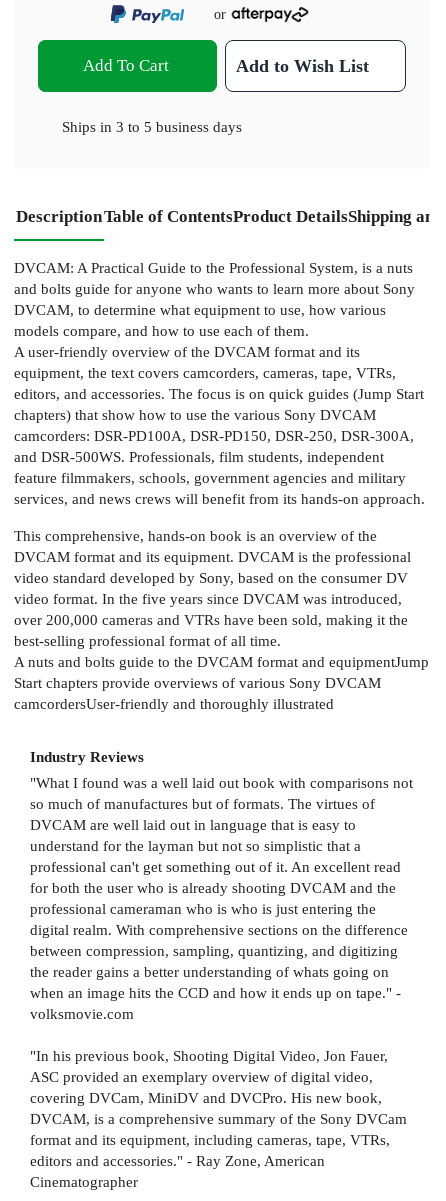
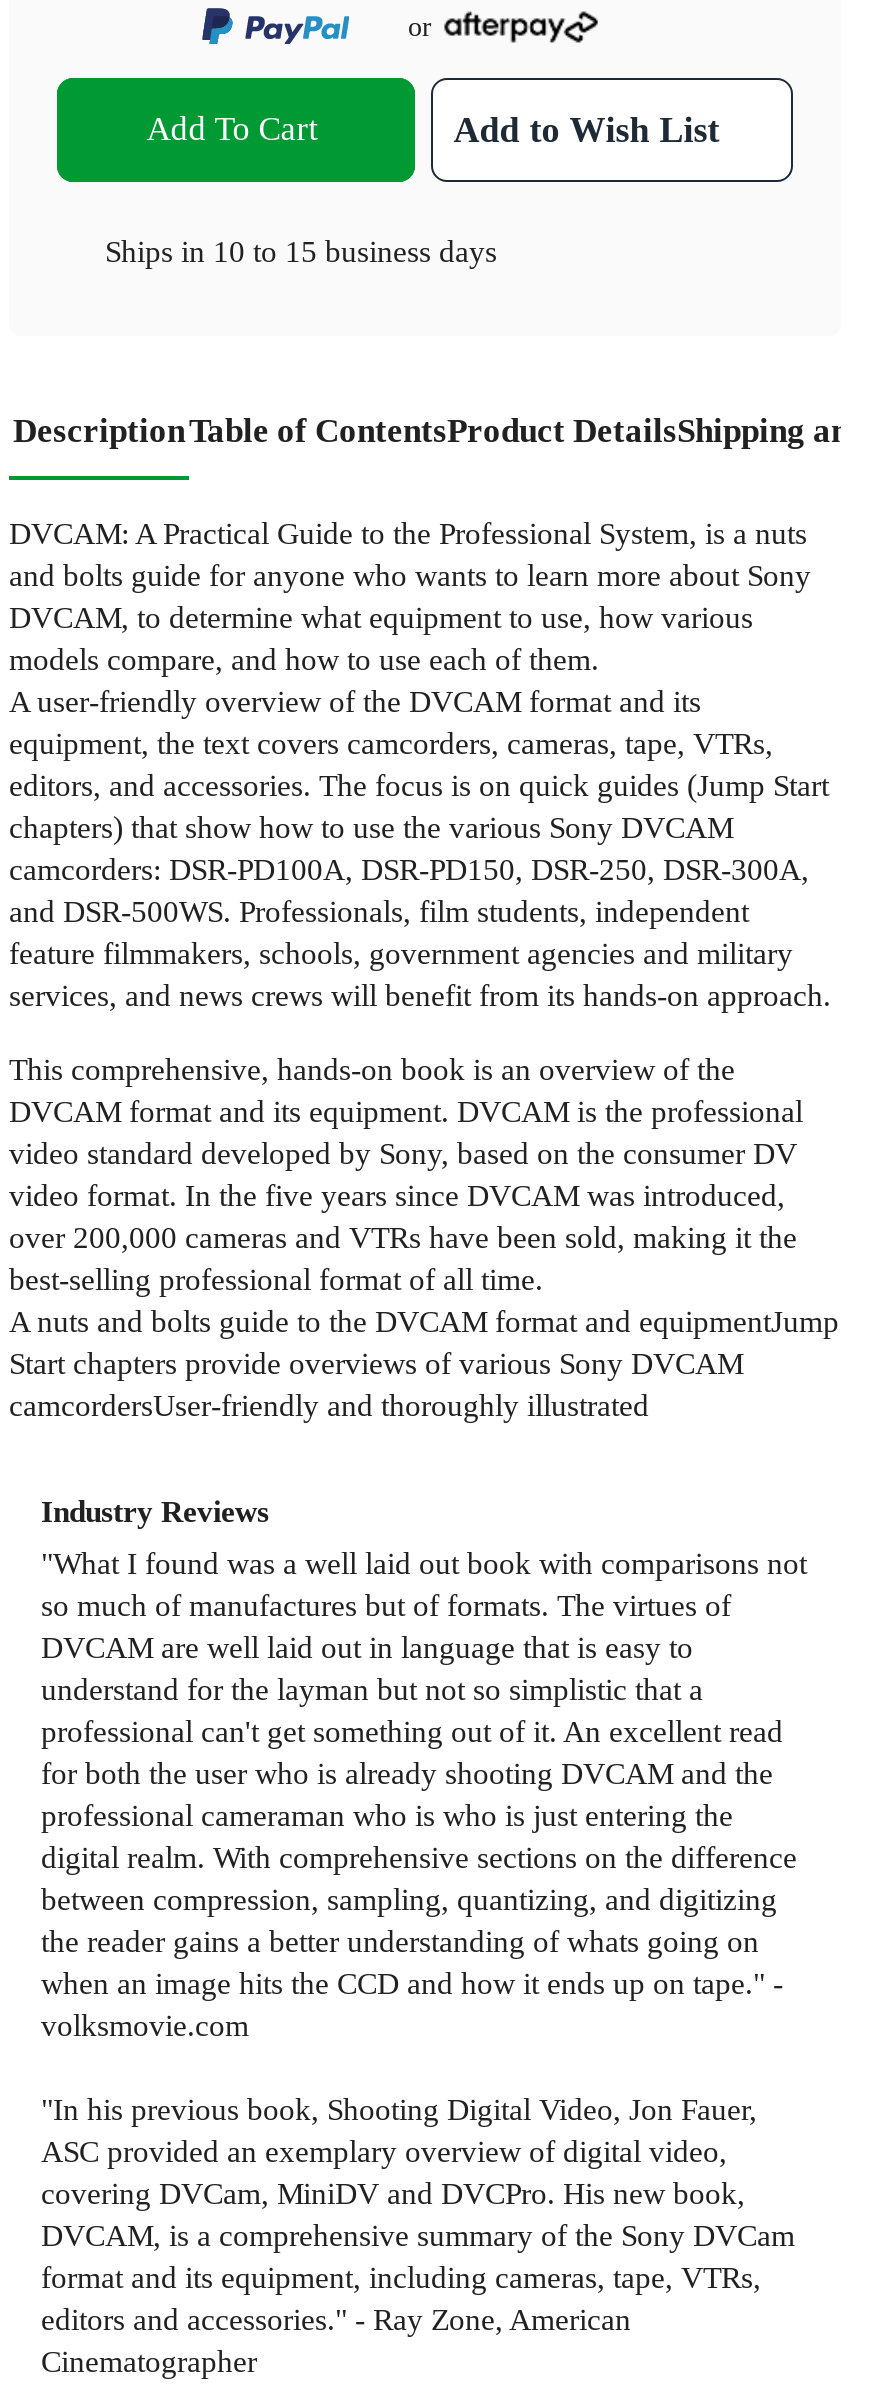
[62,118,242,135] Ships in 3 to 5 business days -> [105,235,497,269] Ships in 10 to 15 business days

